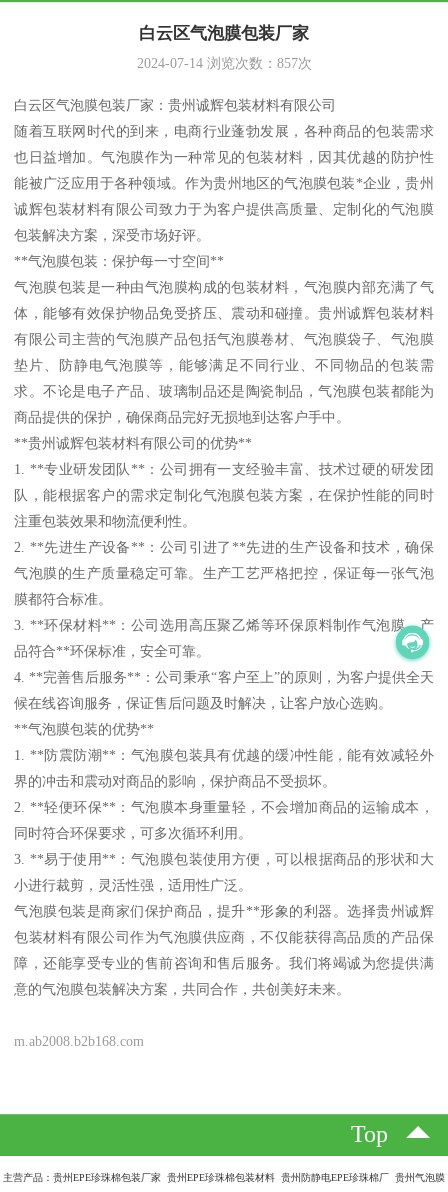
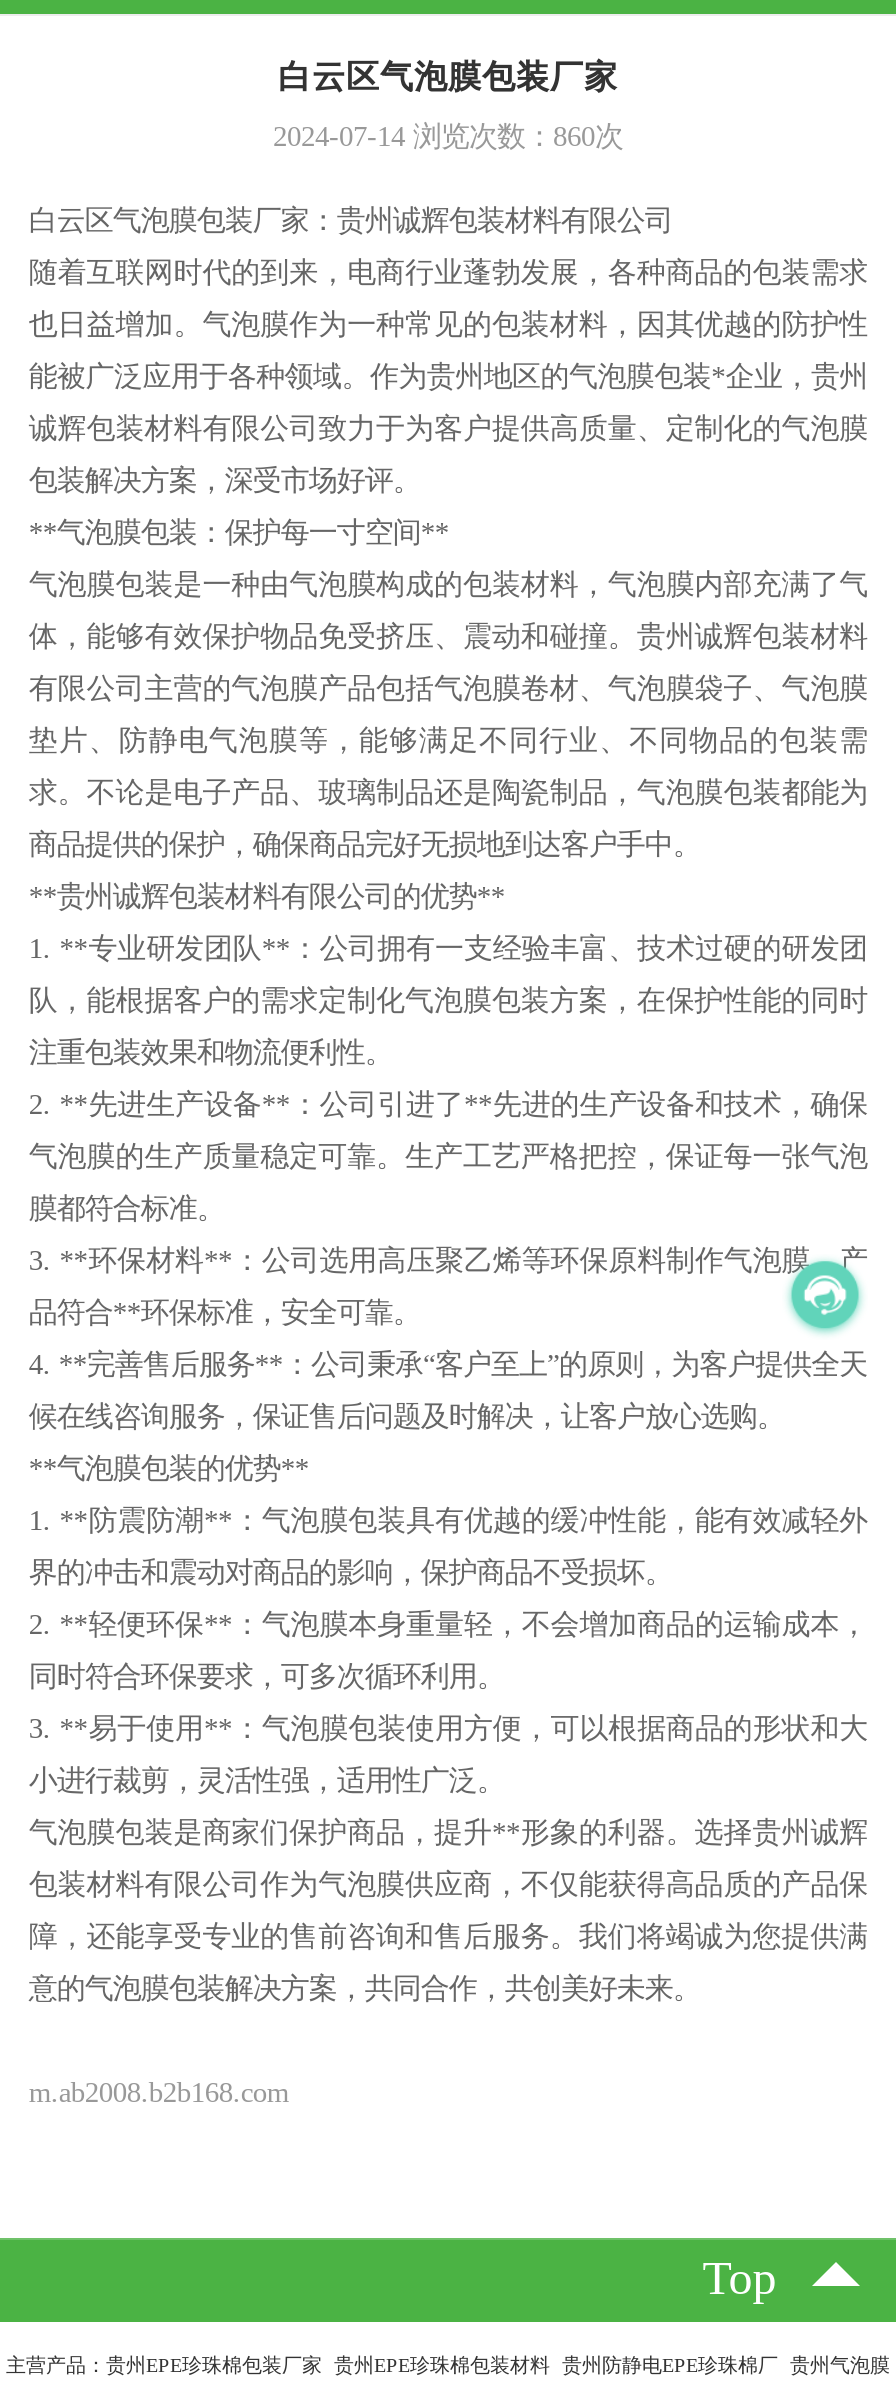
[136,55,311,71] 2024-07-14浏览次数：857次 -> [273,119,623,151] 2024-07-14浏览次数：860次

